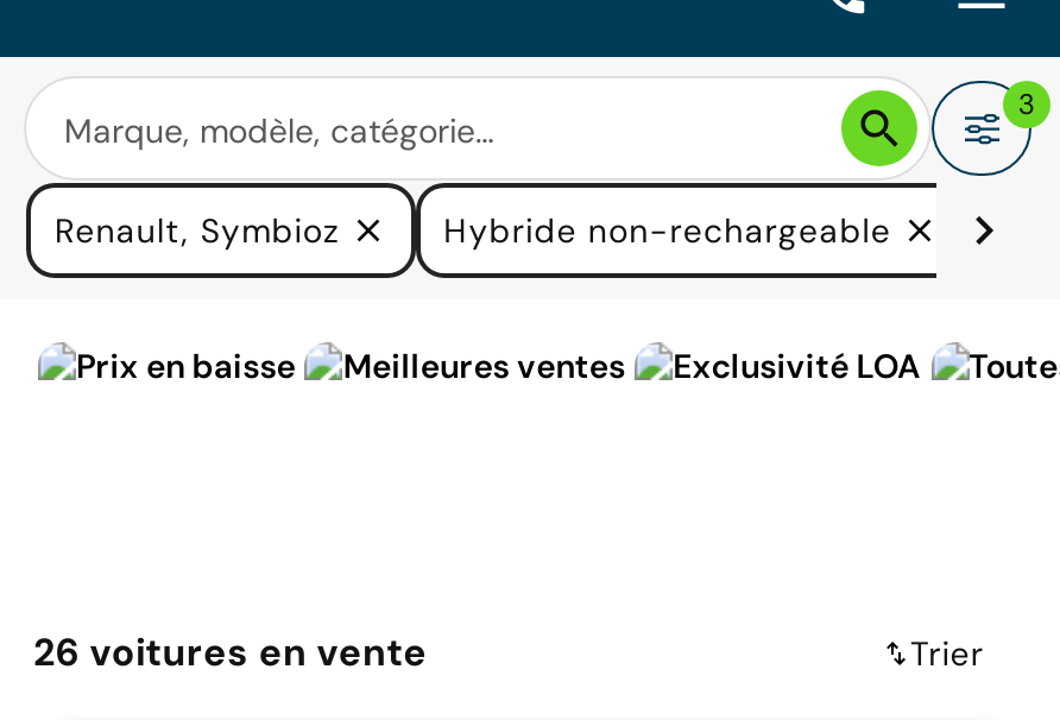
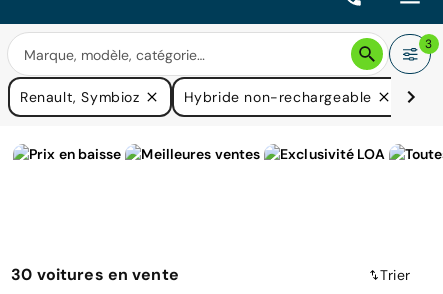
[33,626,427,676] 26 voitures en vente -> [11,263,179,284] 30 voitures en vente

